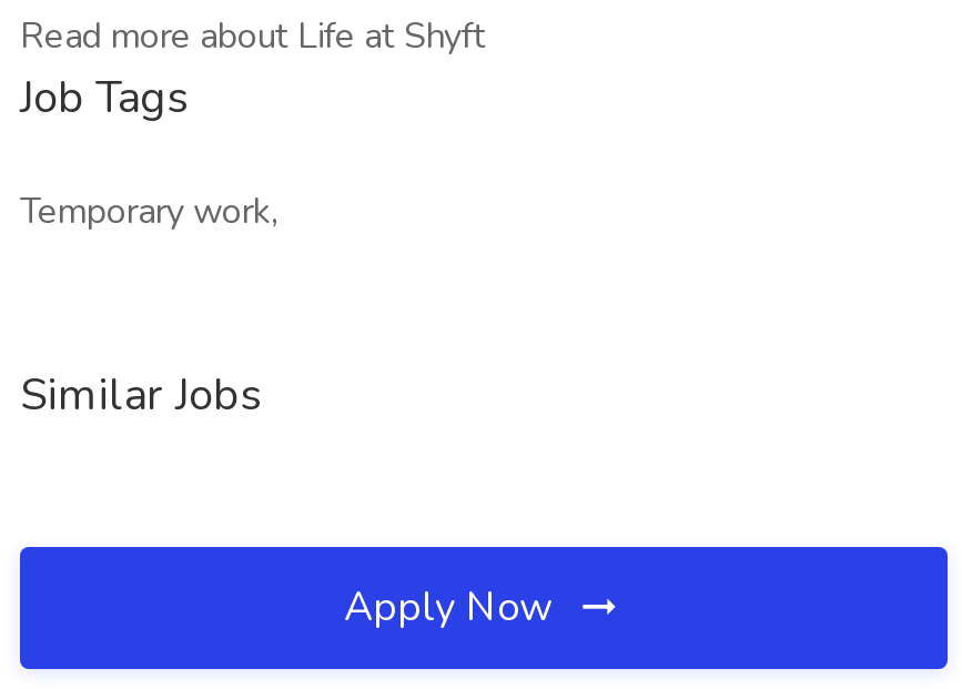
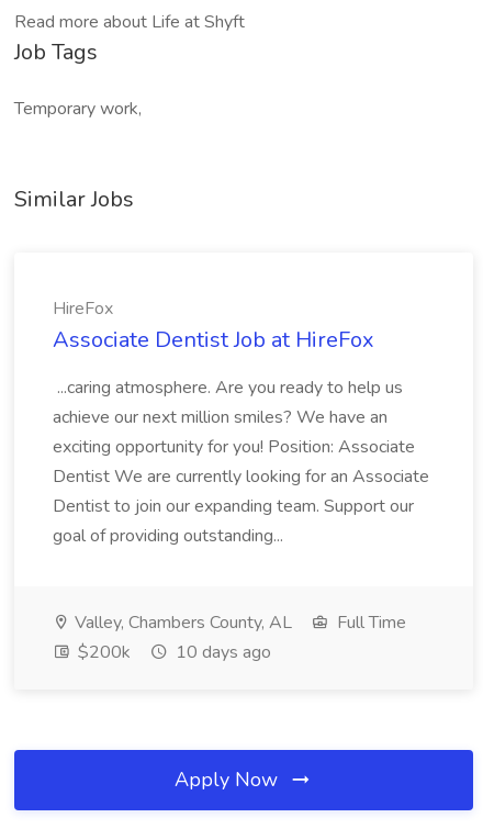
none -> [53,296,429,548] HireFox | Associate Dentist Job at HireFox | ...caring atmosphere. Are you ready to help us | achieve our next million smiles? We have an | exciting opportunity for you! Position: Associate | Dentist We are currently looking for an Associate | Dentist to join our expanding team. Support our | goal of providing outstanding...
none -> [70,610,406,664] Valley, Chambers County, AL | Full Time | $200k | 10 days ago

